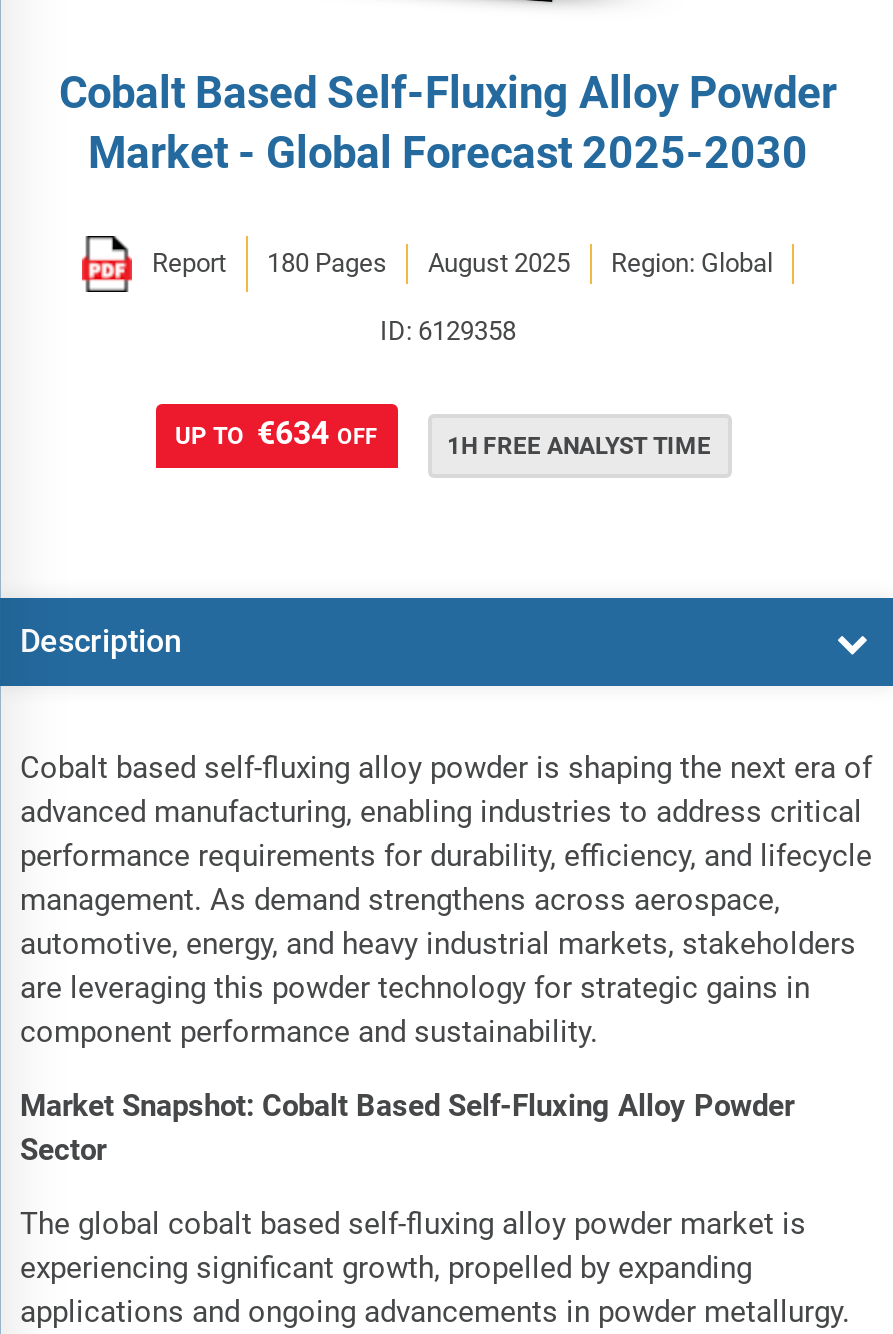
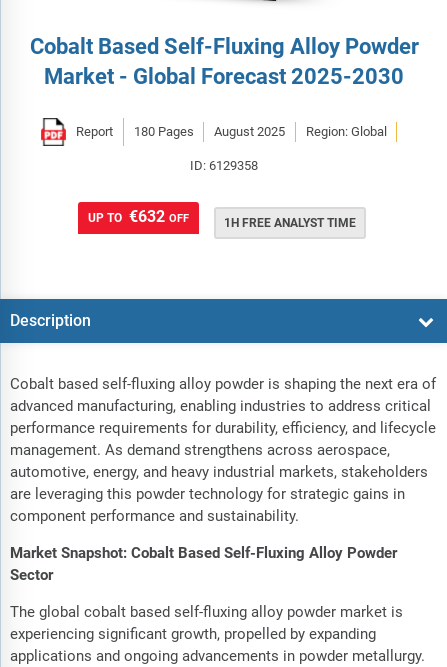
[175,413,377,451] UP TO €634 OFF -> [87,207,188,226] UP TO €632 OFF

